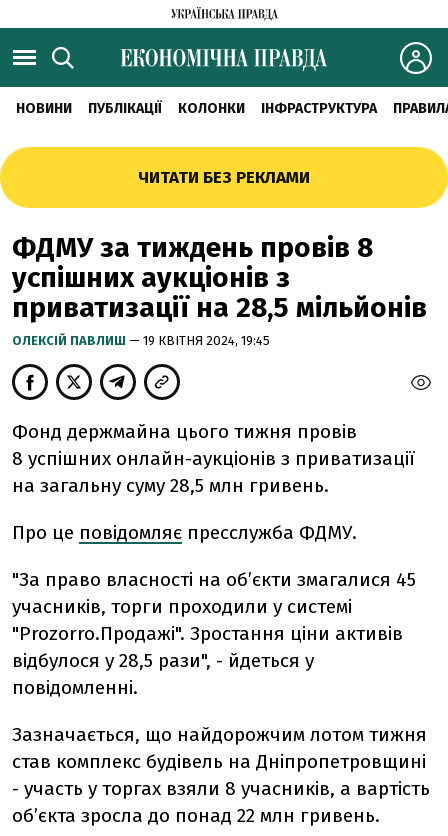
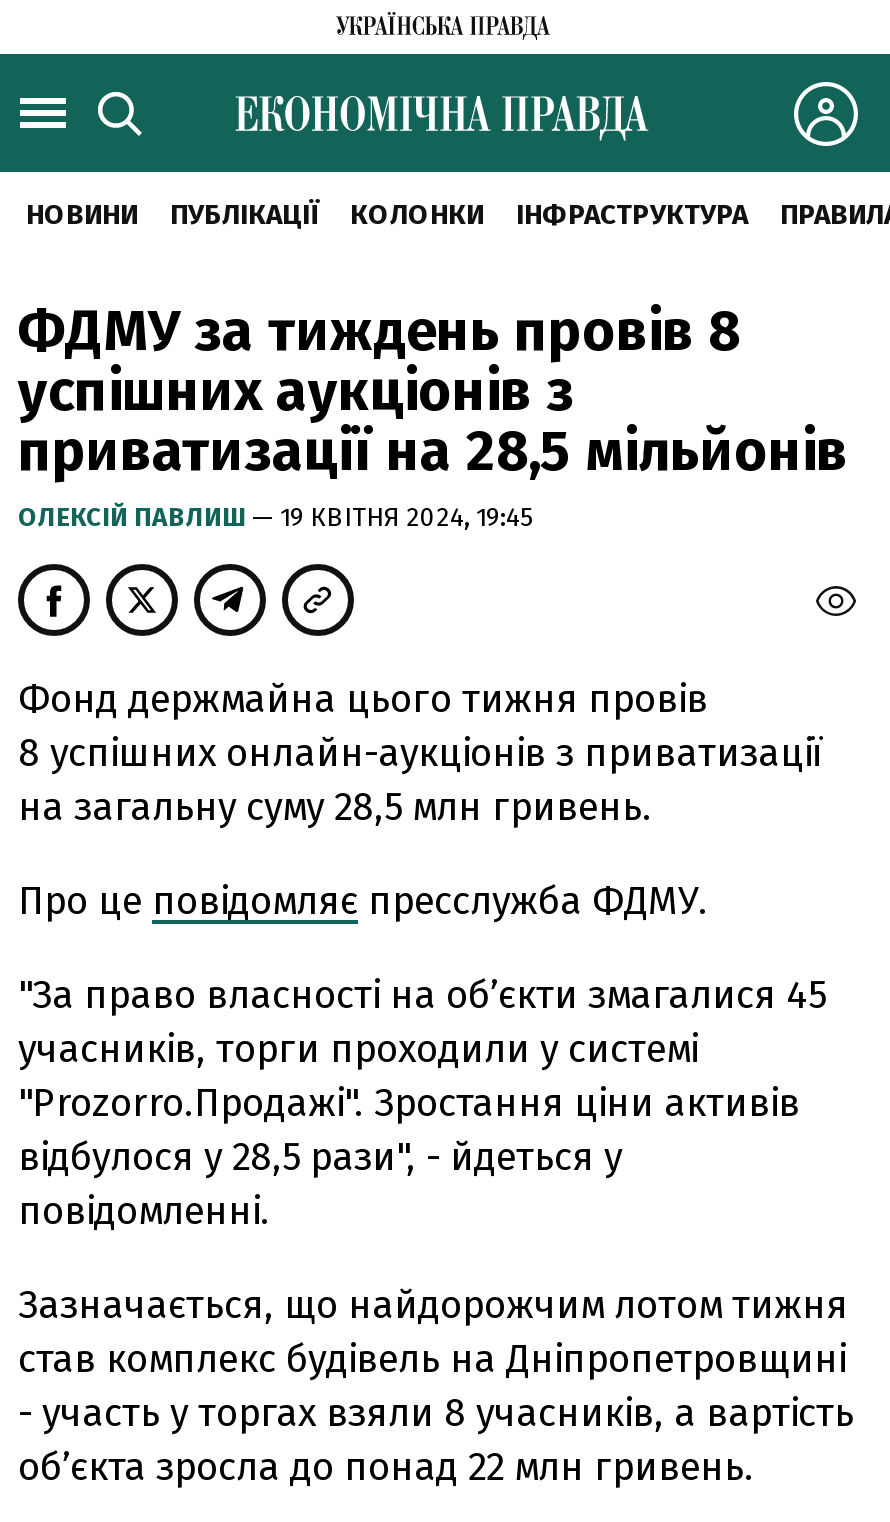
[138,167,310,188] ЧИТАТИ БЕЗ РЕКЛАМИ -> none

